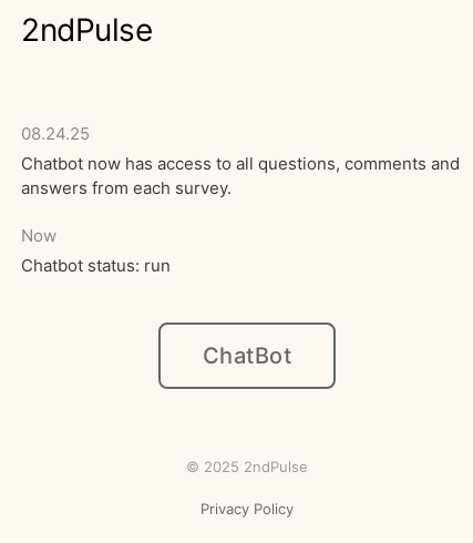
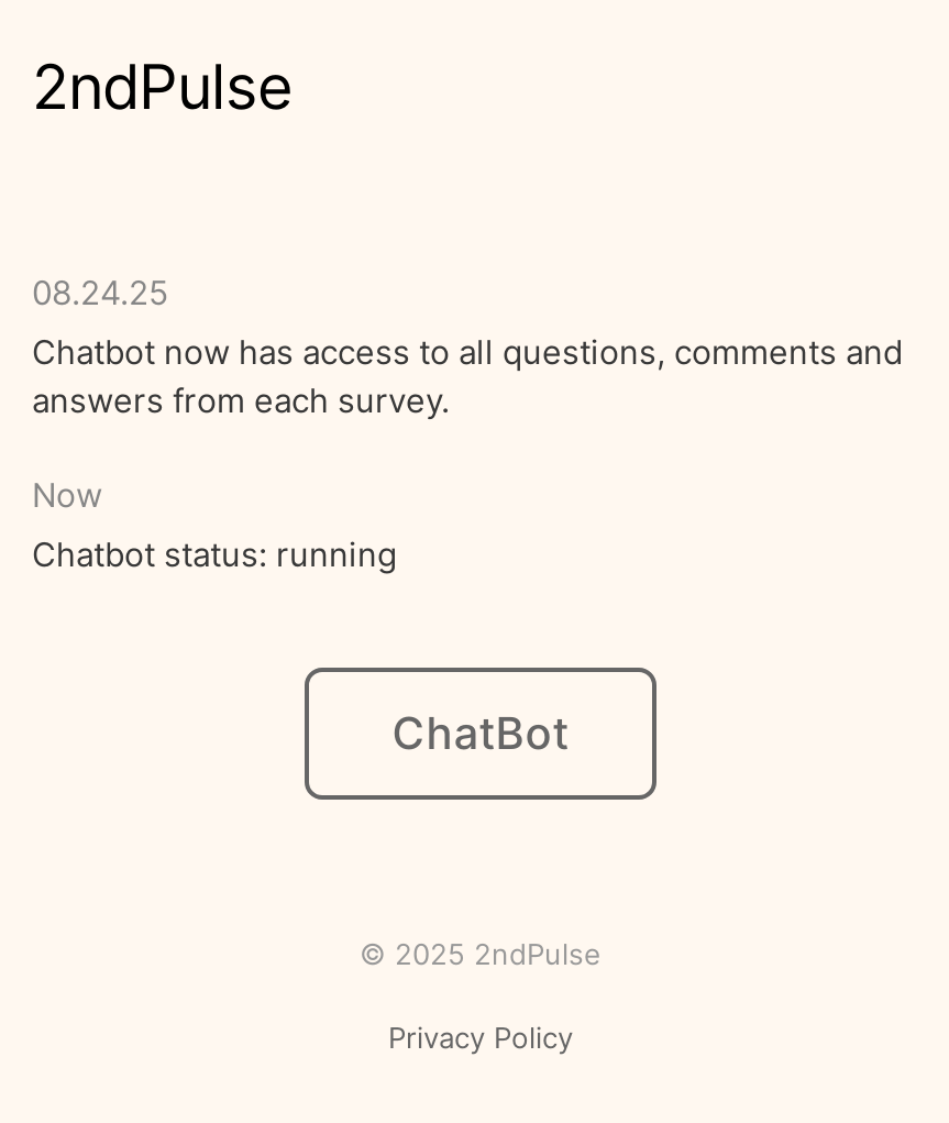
[21,255,171,276] Chatbot status: run -> [32,533,397,575] Chatbot status: running

